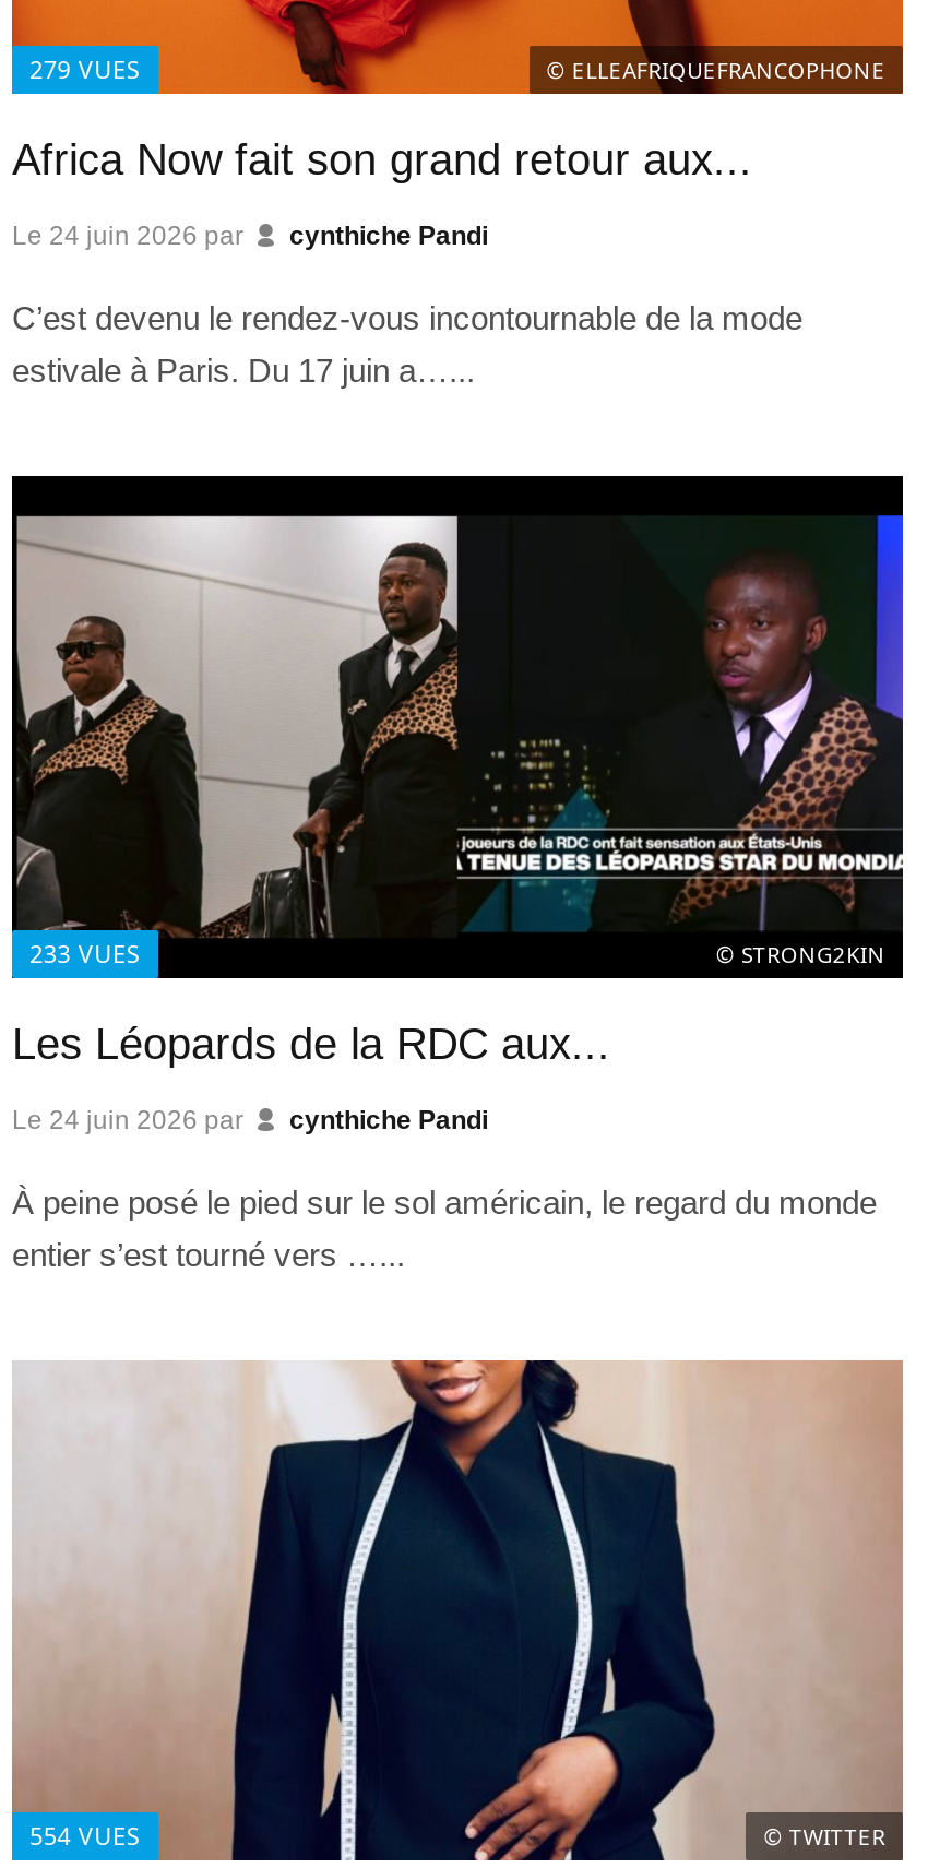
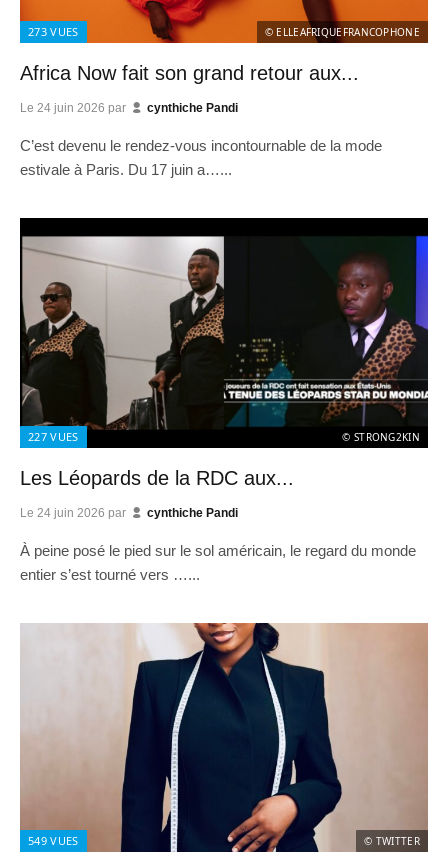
[29,52,140,85] 279 VUES -> [28,24,79,39] 273 VUES
[29,936,140,968] 233 VUES -> [28,428,79,443] 227 VUES
[29,1819,140,1852] 554 VUES -> [28,833,79,848] 549 VUES

